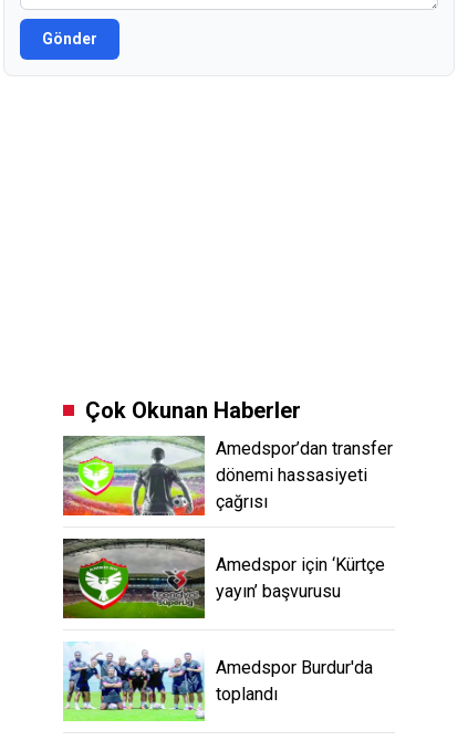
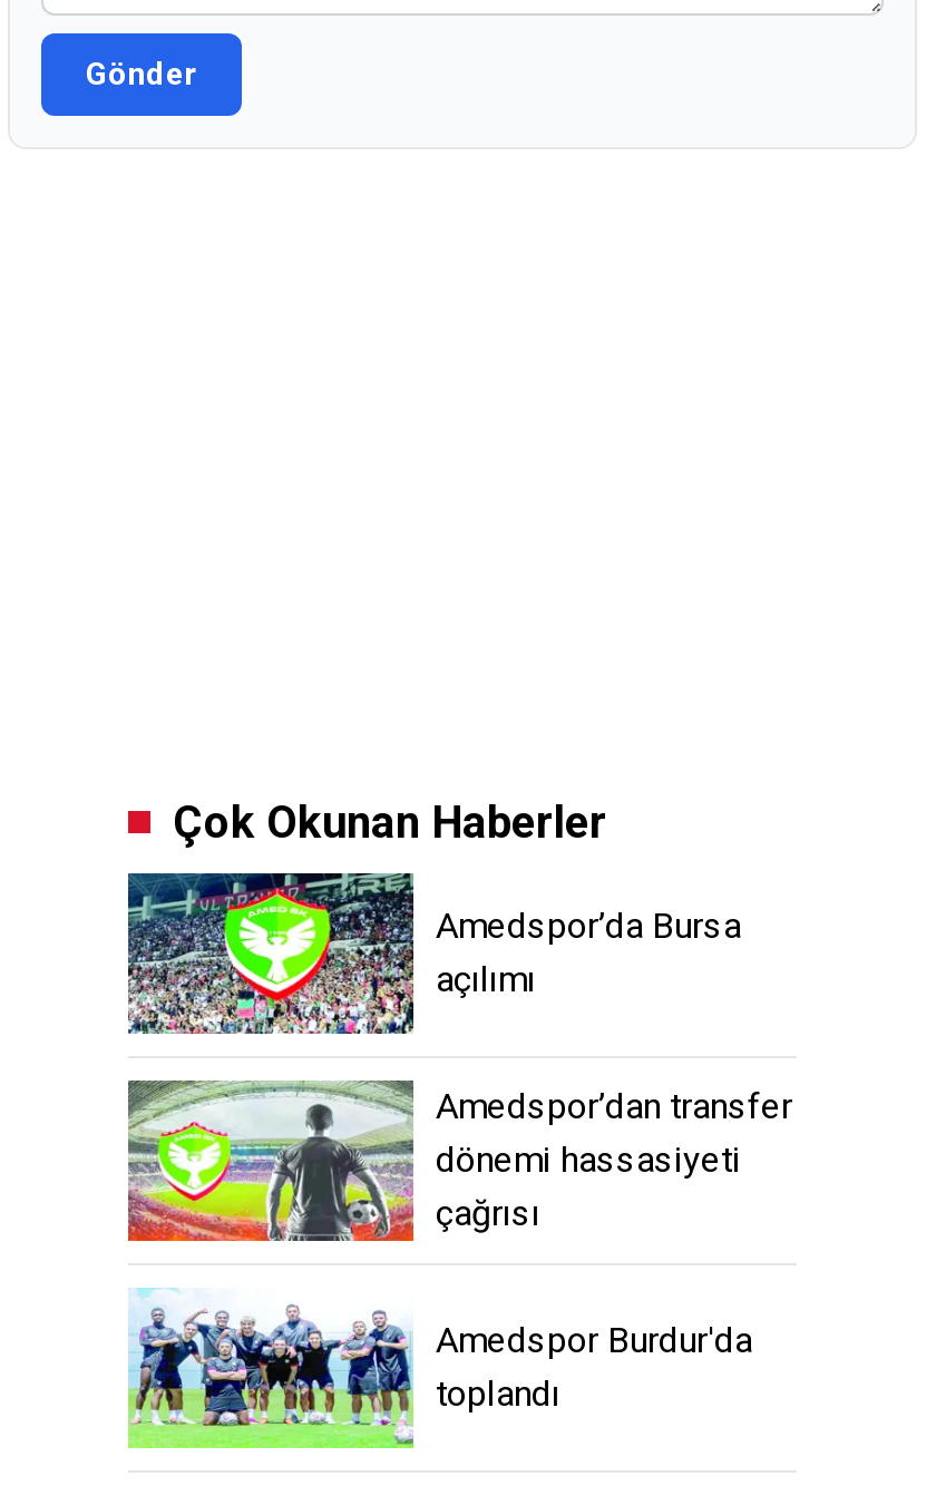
none -> [126,871,741,1036] [image] | Amedspor’da Bursa | açılımı
moved [61,434,393,518] -> [124,1076,792,1245]: [image] | Amedspor’dan transfer | dönemi hassasiyeti | çağrısı
[62,538,385,619] [image] | Amedspor için ‘Kürtçe | yayın’ başvurusu -> none

